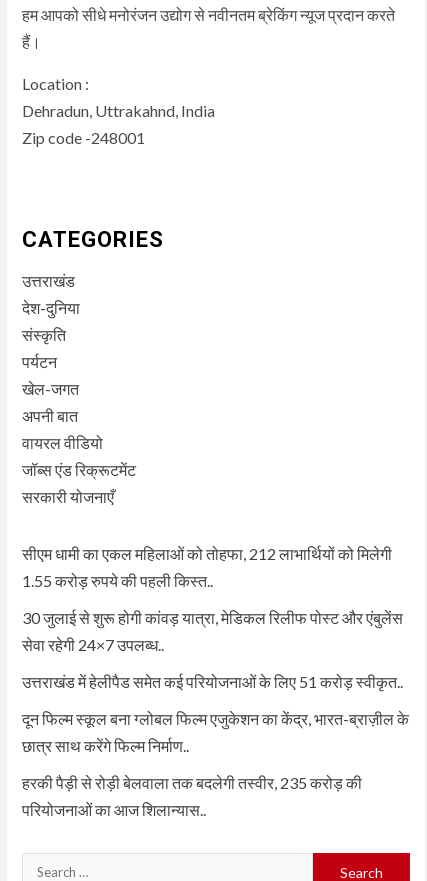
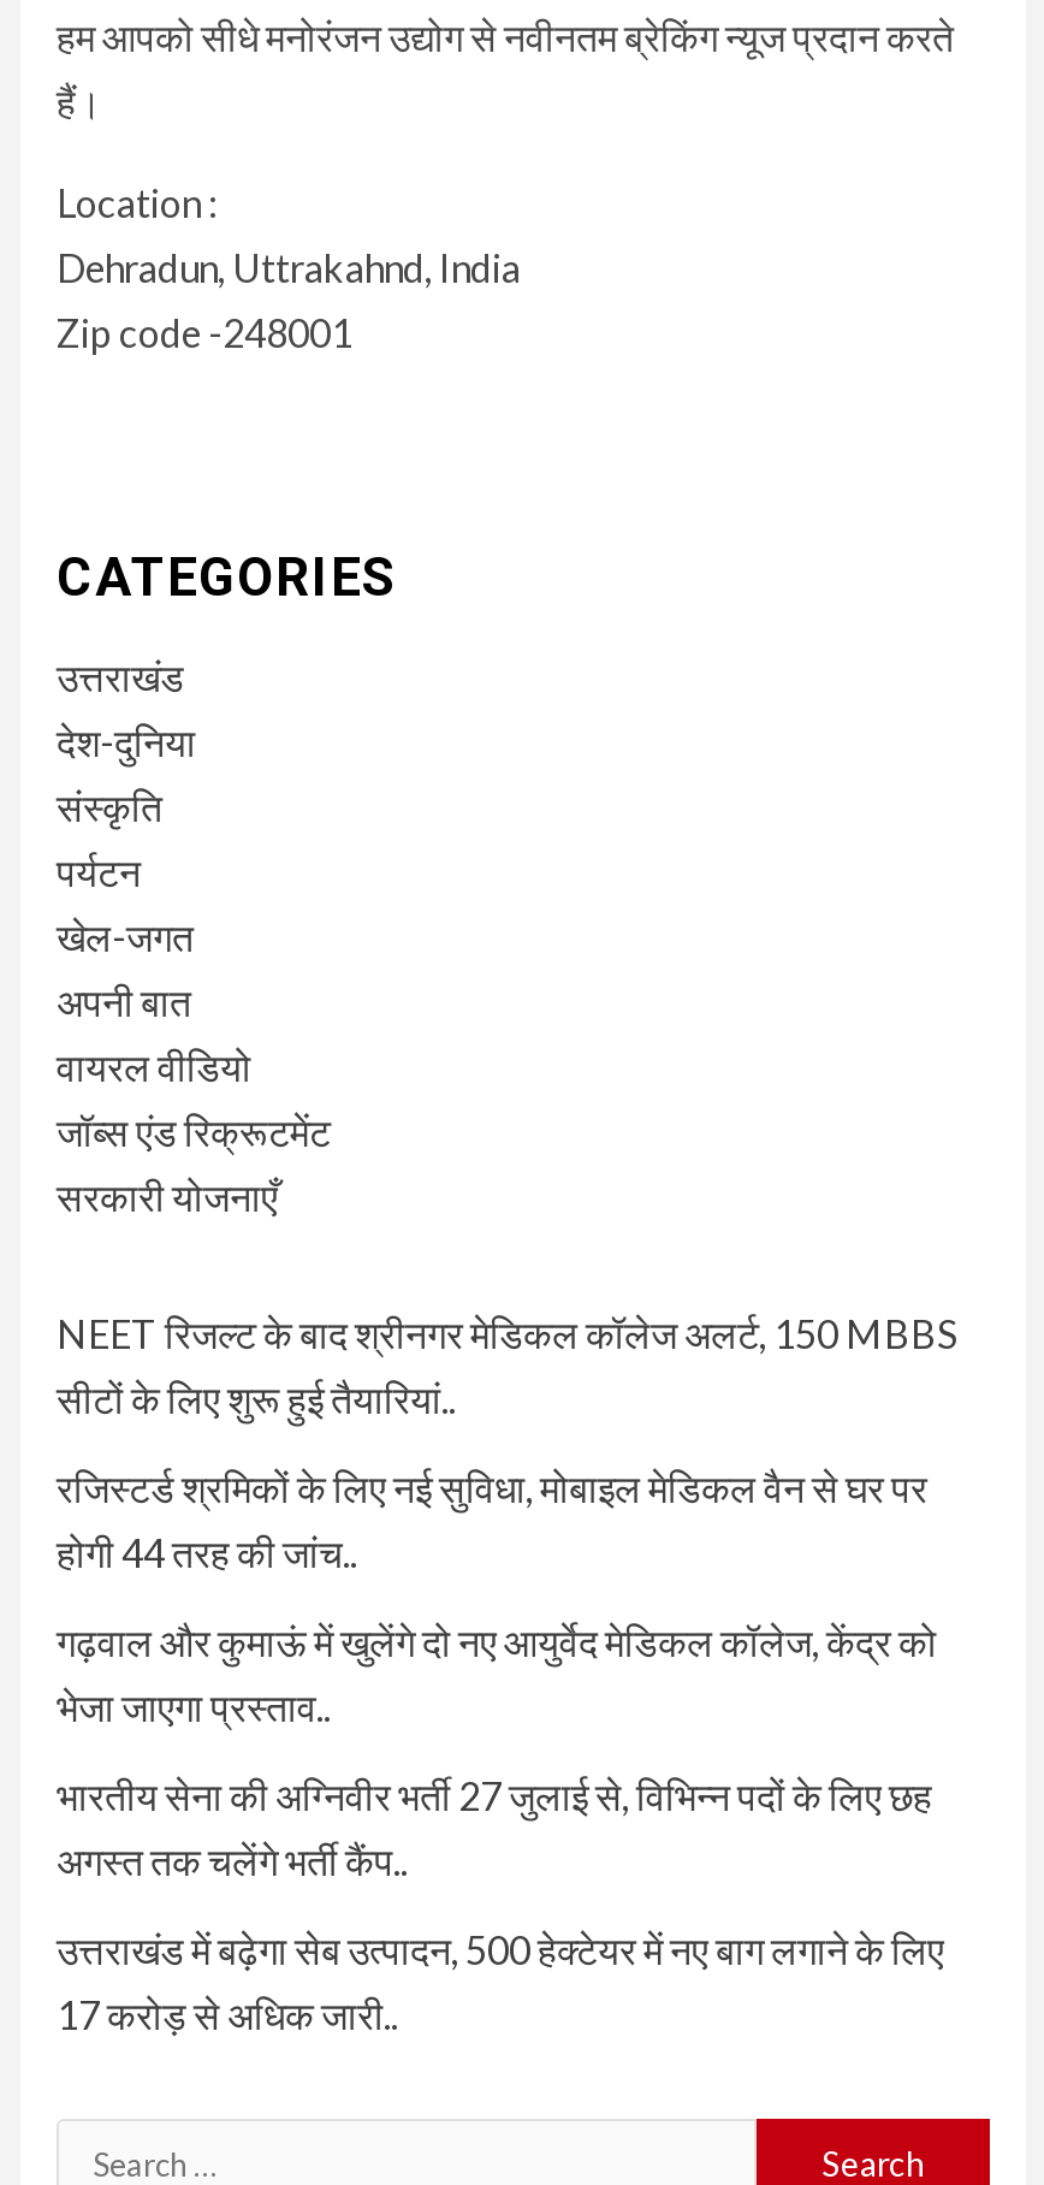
[22,544,392,590] सीएम धामी का एकल महिलाओं को तोहफा, 212 लाभार्थियों को मिलेगी | 1.55 करोड़ रुपये की पहली किस्त.. -> [57,1309,956,1420] NEET रिजल्ट के बाद श्रीनगर मेडिकल कॉलेज अलर्ट, 150 MBBS | सीटों के लिए शुरू हुई तैयारियां..
[22,608,403,654] 30 जुलाई से शुरू होगी कांवड़ यात्रा, मेडिकल रिलीफ पोस्ट और एंबुलेंस | सेवा रहेगी 24×7 उपलब्ध.. -> [57,1463,927,1574] रजिस्टर्ड श्रमिकों के लिए नई सुविधा, मोबाइल मेडिकल वैन से घर पर | होगी 44 तरह की जांच..
[22,672,403,691] उत्तराखंड में हेलीपैड समेत कई परियोजनाओं के लिए 51 करोड़ स्वीकृत.. -> [57,1617,937,1728] गढ़वाल और कुमाऊं में खुलेंगे दो नए आयुर्वेद मेडिकल कॉलेज, केंद्र को | भेजा जाएगा प्रस्ताव..
[22,709,409,755] दून फिल्म स्कूल बना ग्लोबल फिल्म एजुकेशन का केंद्र, भारत-ब्राज़ील के | छात्र साथ करेंगे फिल्म निर्माण.. -> [57,1771,932,1882] भारतीय सेना की अग्निवीर भर्ती 27 जुलाई से, विभिन्न पदों के लिए छह | अगस्त तक चलेंगे भर्ती कैंप..
[22,773,362,819] हरकी पैड़ी से रोड़ी बेलवाला तक बदलेगी तस्वीर, 235 करोड़ की | परियोजनाओं का आज शिलान्यास.. -> [57,1925,944,2036] उत्तराखंड में बढ़ेगा सेब उत्पादन, 500 हेक्टेयर में नए बाग लगाने के लिए | 17 करोड़ से अधिक जारी..

